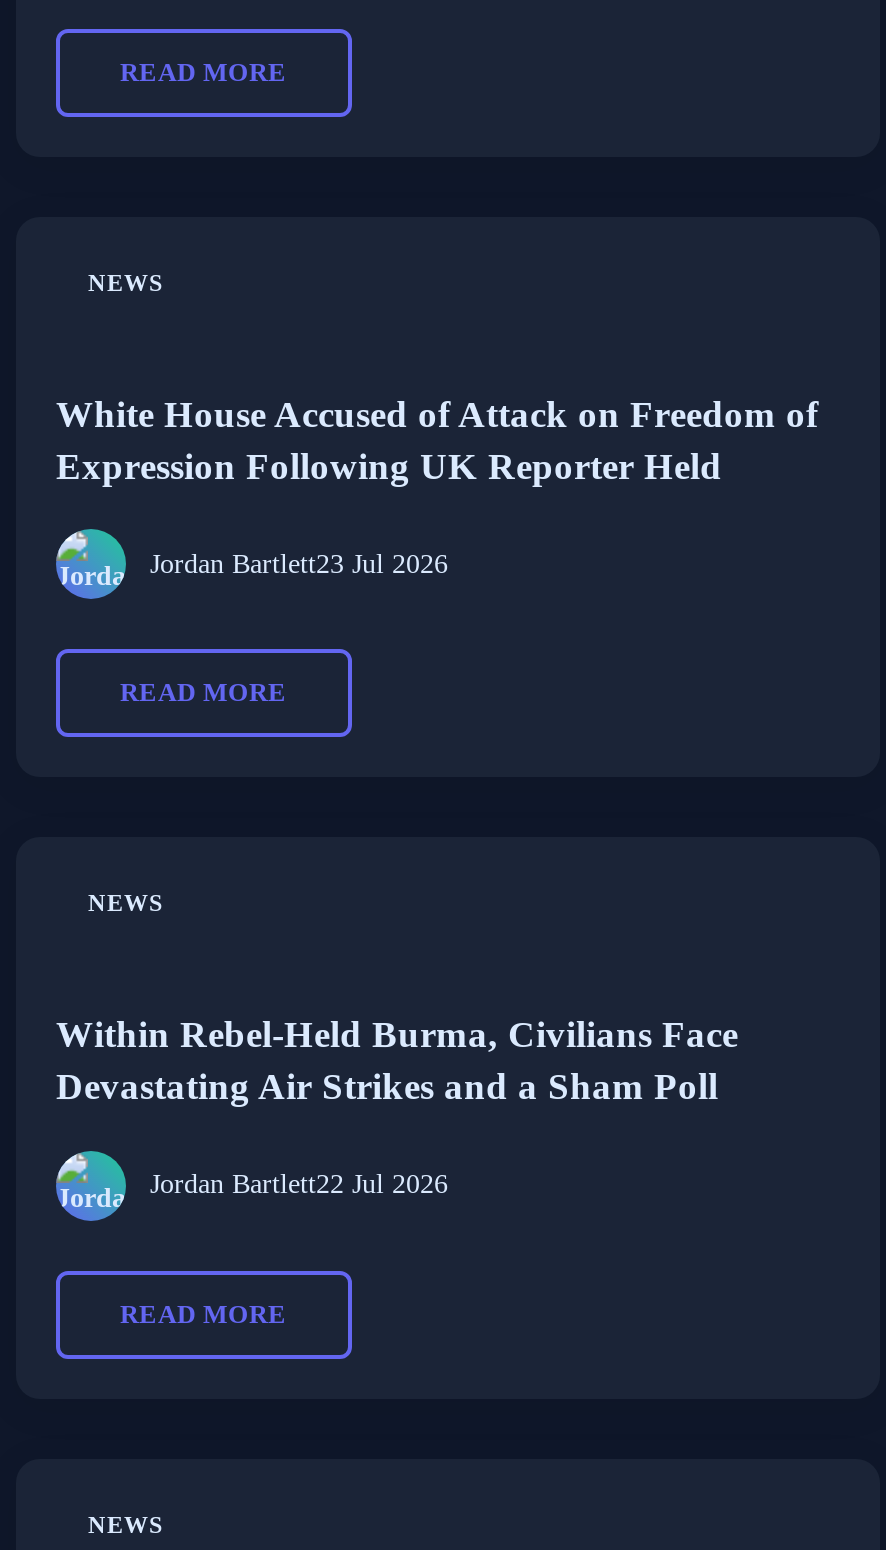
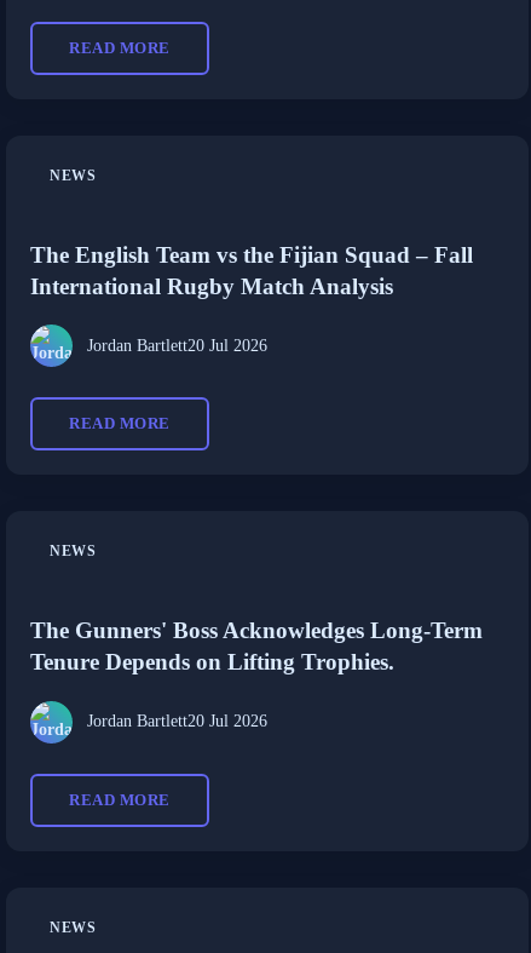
[56,392,818,486] White House Accused of Attack on Freedom of | Expression Following UK Reporter Held -> [30,242,473,299] The English Team vs the Fijian Squad – Fall | International Rugby Match Analysis
[150,549,448,579] Jordan Bartlett23 Jul 2026 -> [87,337,267,355] Jordan Bartlett20 Jul 2026
[56,1013,738,1107] Within Rebel-Held Burma, Civilians Face | Devastating Air Strikes and a Sham Poll -> [30,618,483,675] The Gunners' Boss Acknowledges Long-Term | Tenure Depends on Lifting Trophies.
[150,1170,448,1200] Jordan Bartlett22 Jul 2026 -> [87,713,267,731] Jordan Bartlett20 Jul 2026

